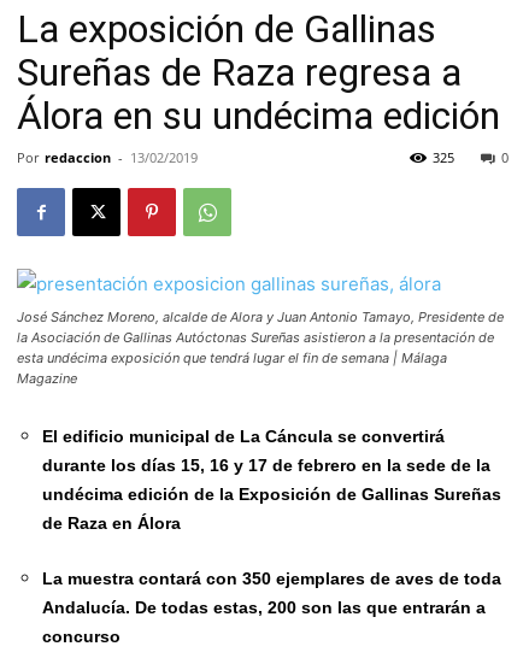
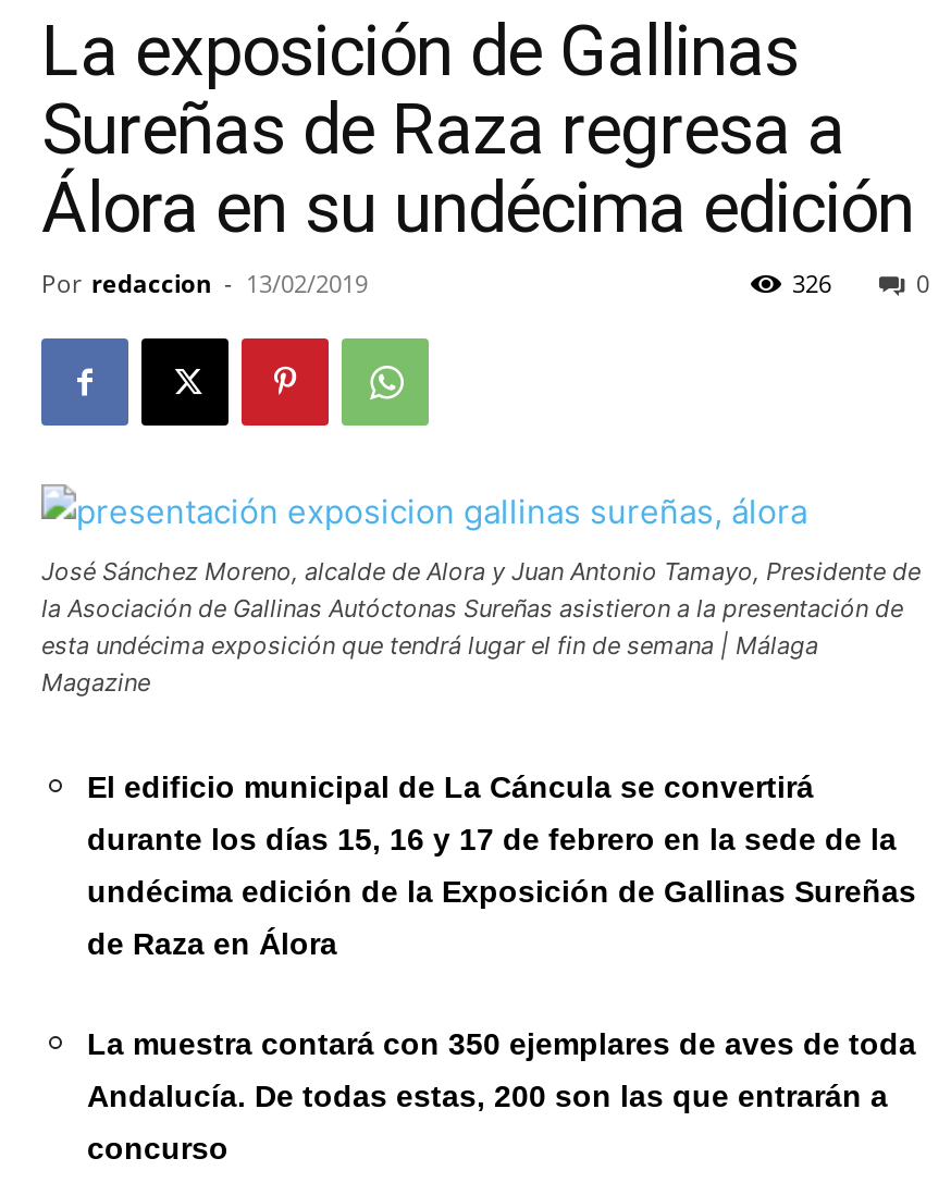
[433,148,454,166] 325 -> [792,267,831,299] 326

